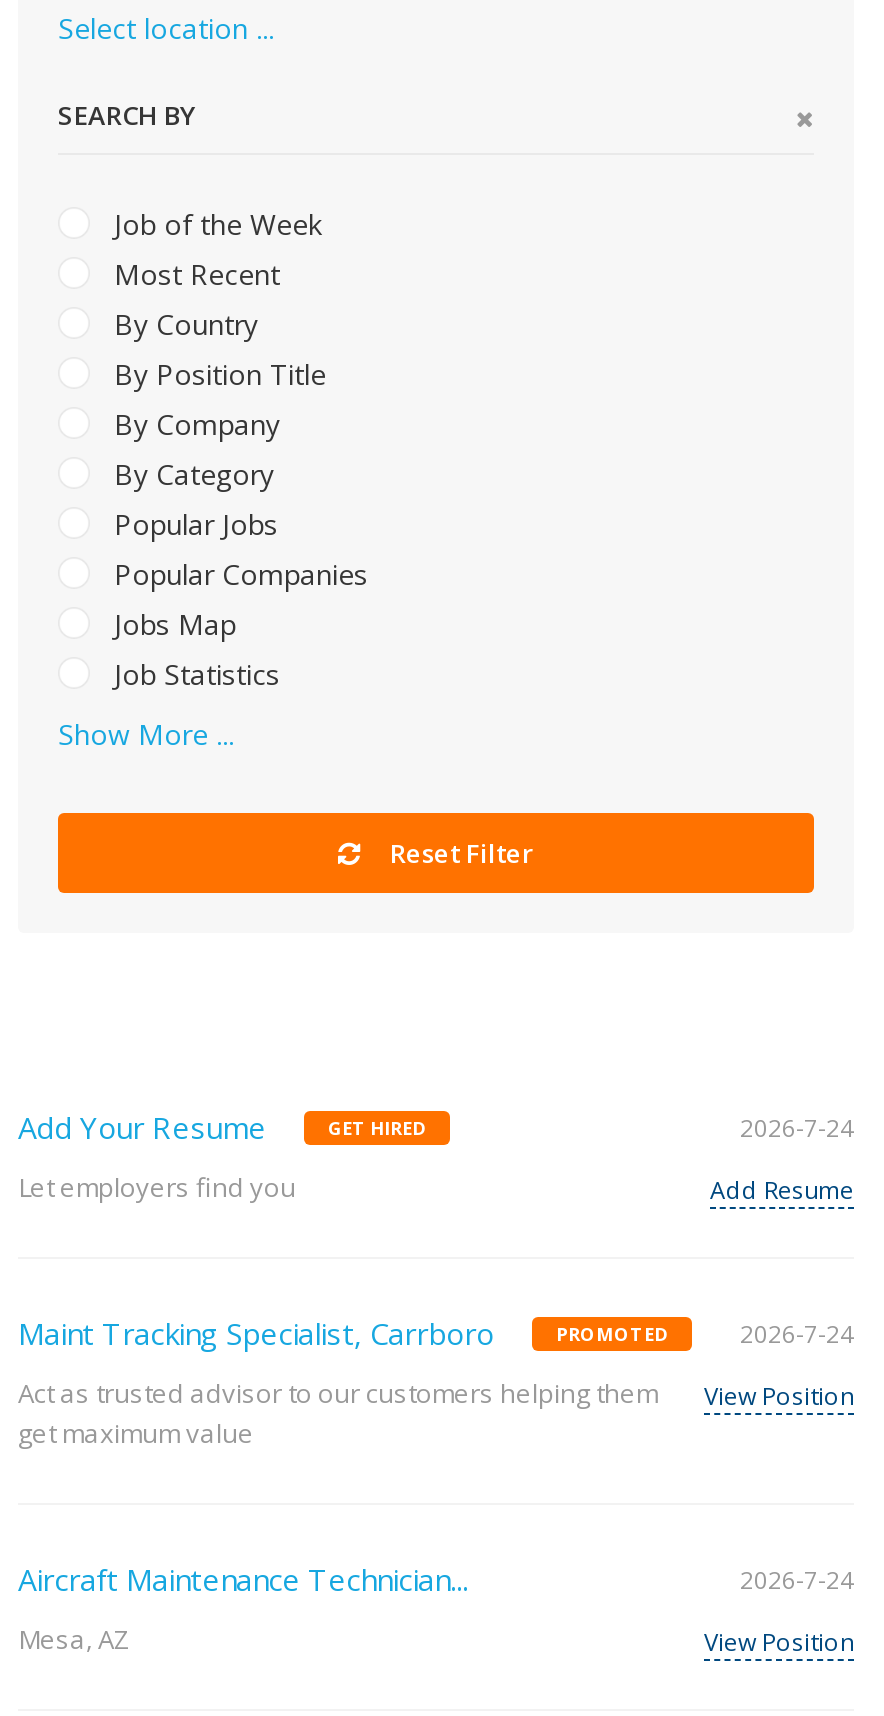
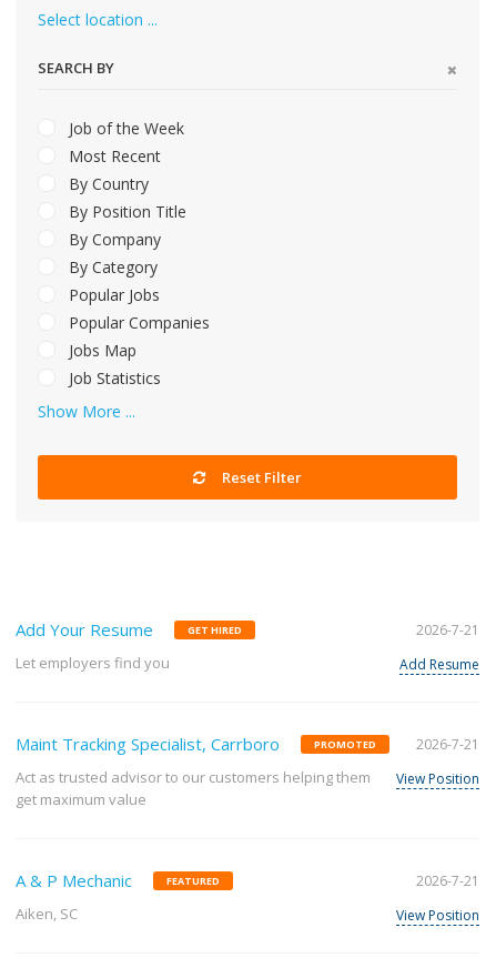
[740,1111,854,1145] 2026-7-24 -> [416,621,479,640] 2026-7-21
[740,1317,854,1351] 2026-7-24 -> [416,735,479,754] 2026-7-21
[18,1559,468,1599] Aircraft Maintenance Technician... -> [16,869,220,892] A & P Mechanic | FEATURED
[740,1563,854,1597] 2026-7-24 -> [416,872,479,891] 2026-7-21
[18,1621,130,1657] Mesa, AZ -> [16,904,78,924] Aiken, SC

